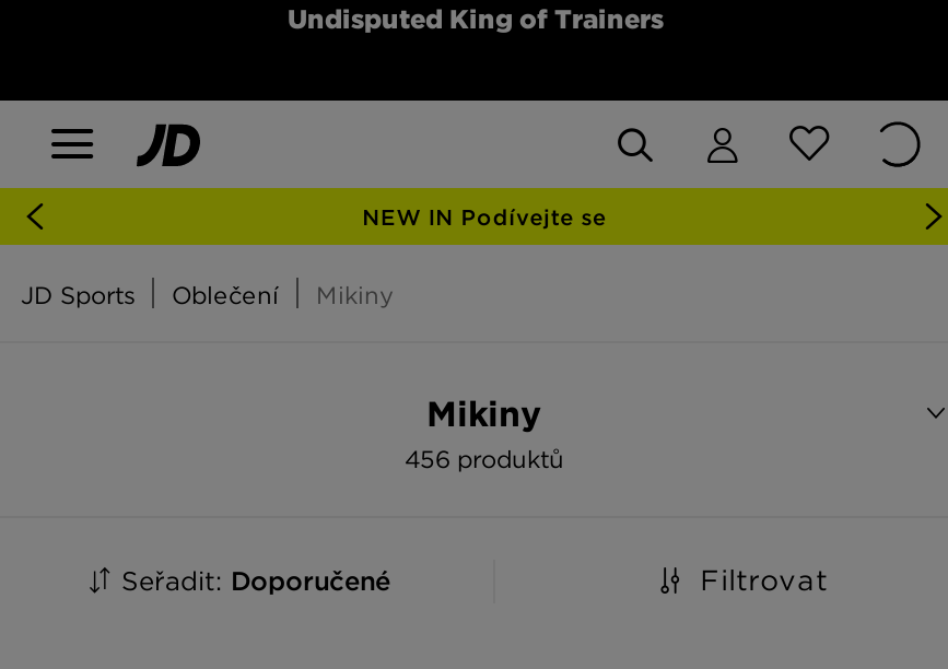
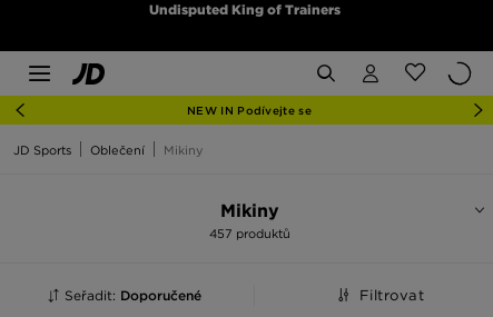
[405,444,564,474] 456 produktů -> [209,226,290,241] 457 produktů

